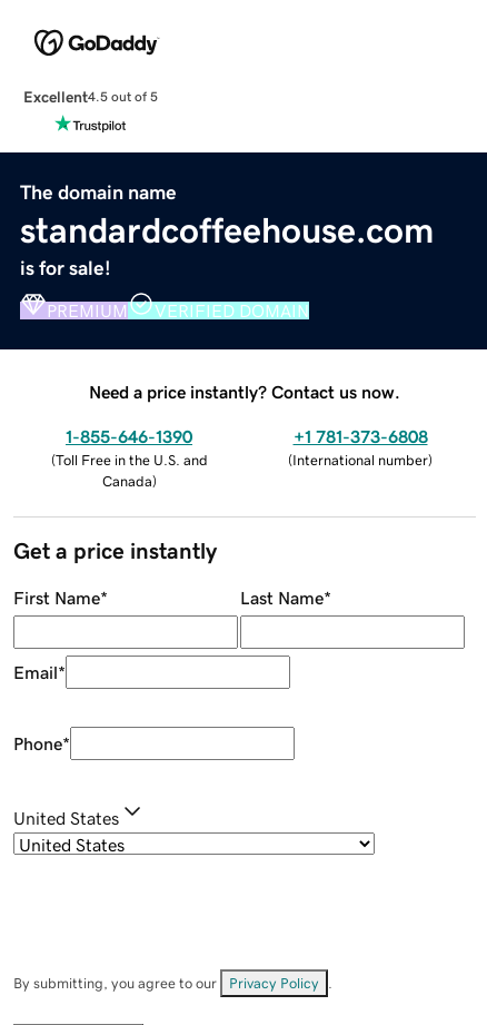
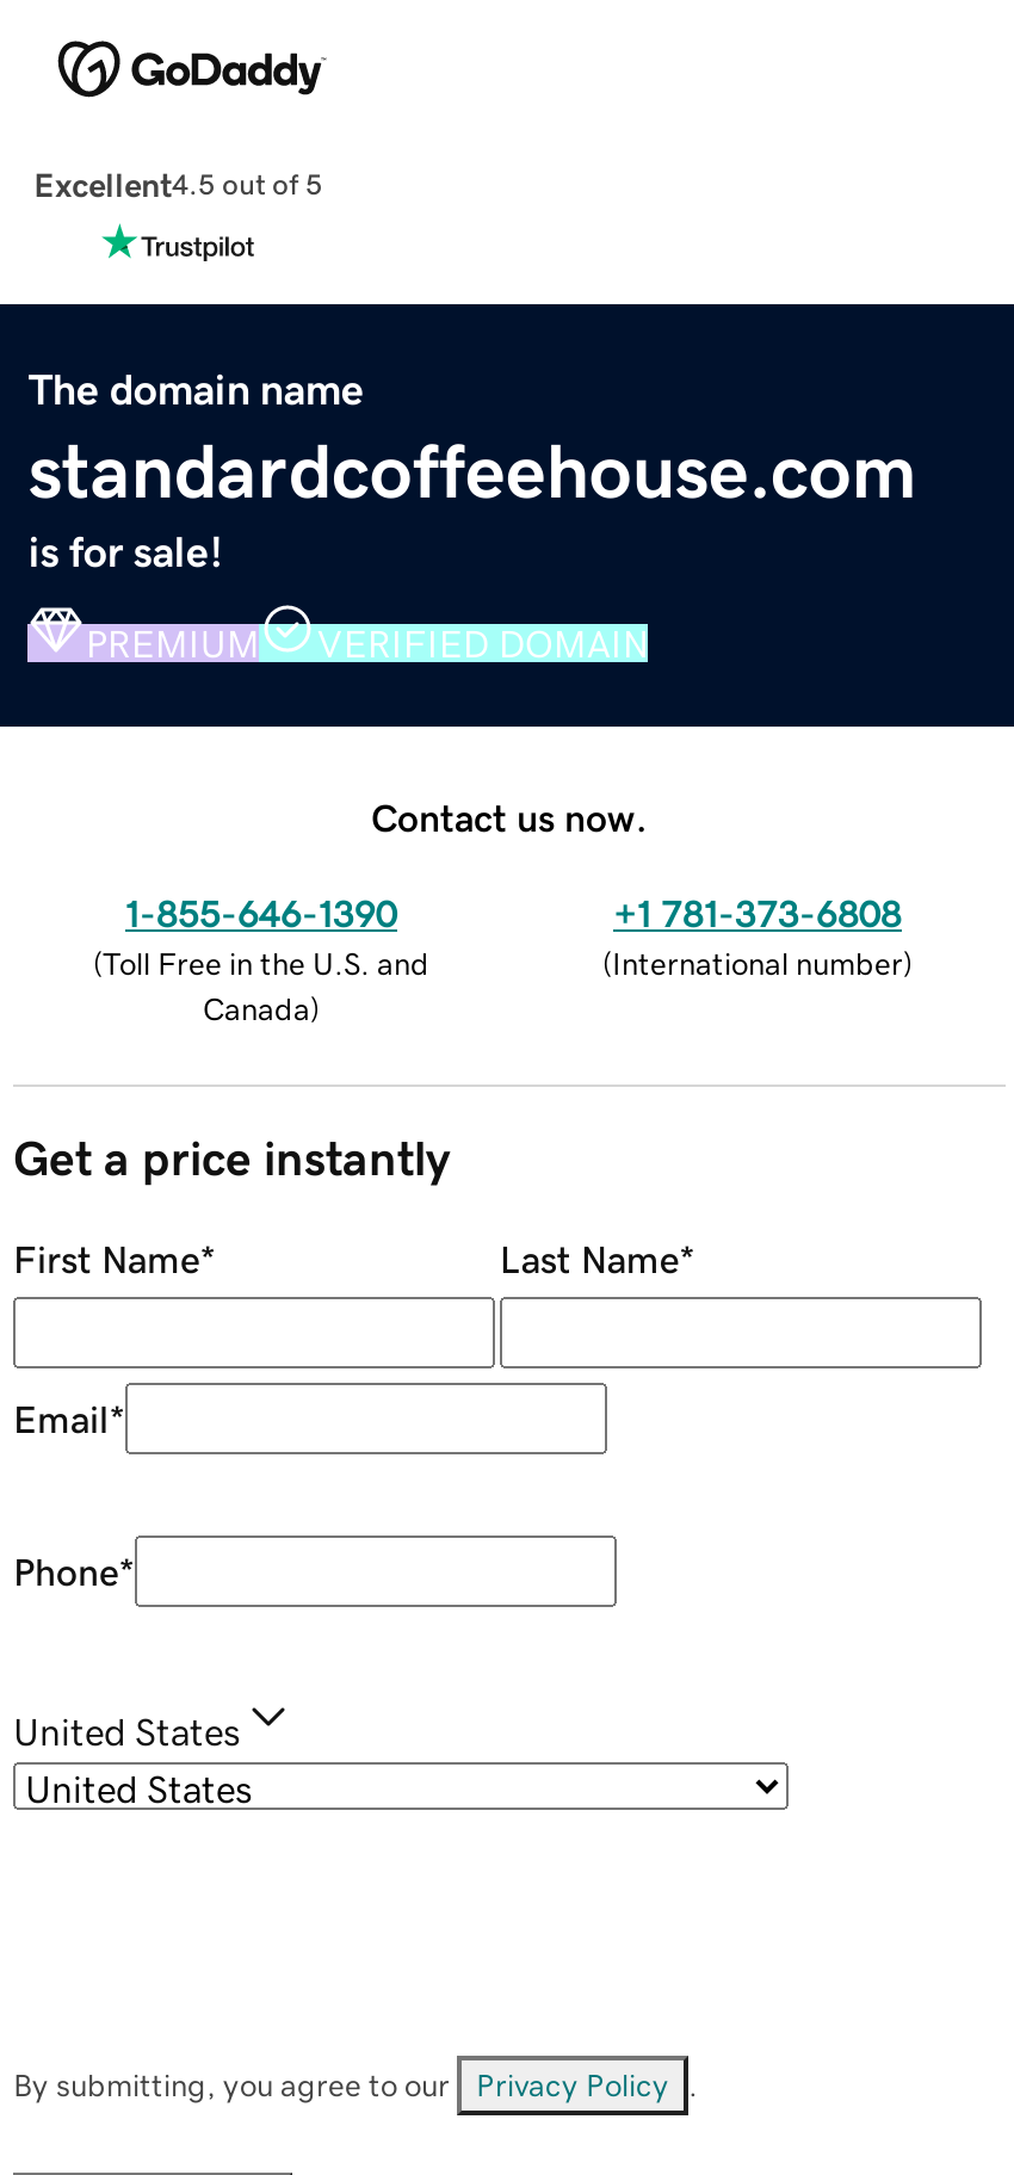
[89,382,400,400] Need a price instantly? Contact us now. -> [371,797,648,835] Contact us now.

